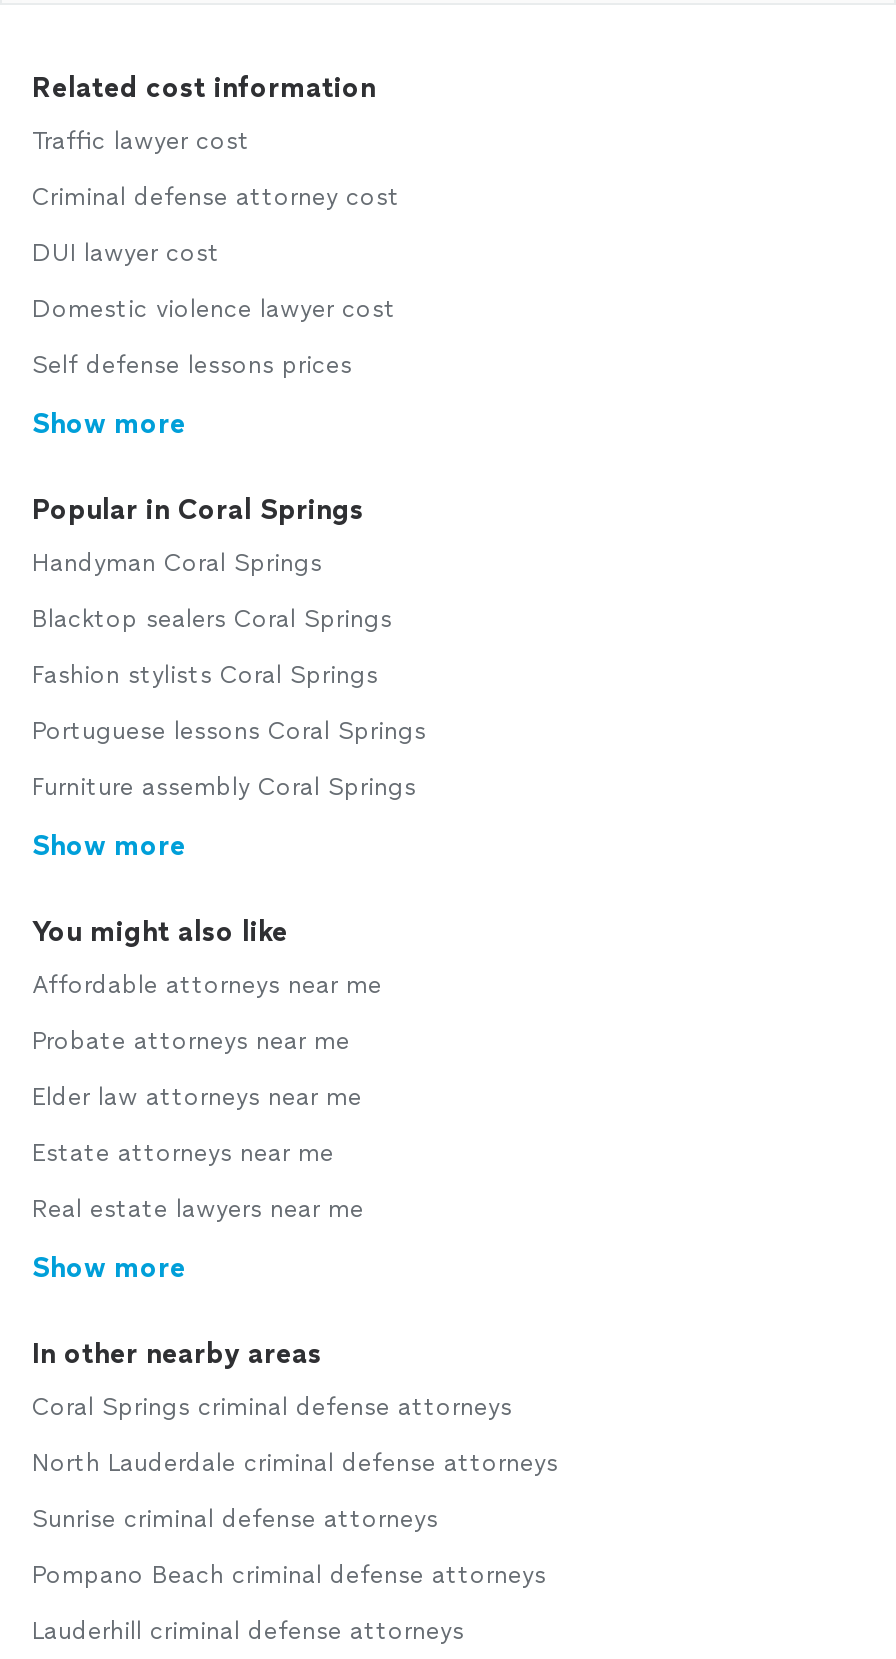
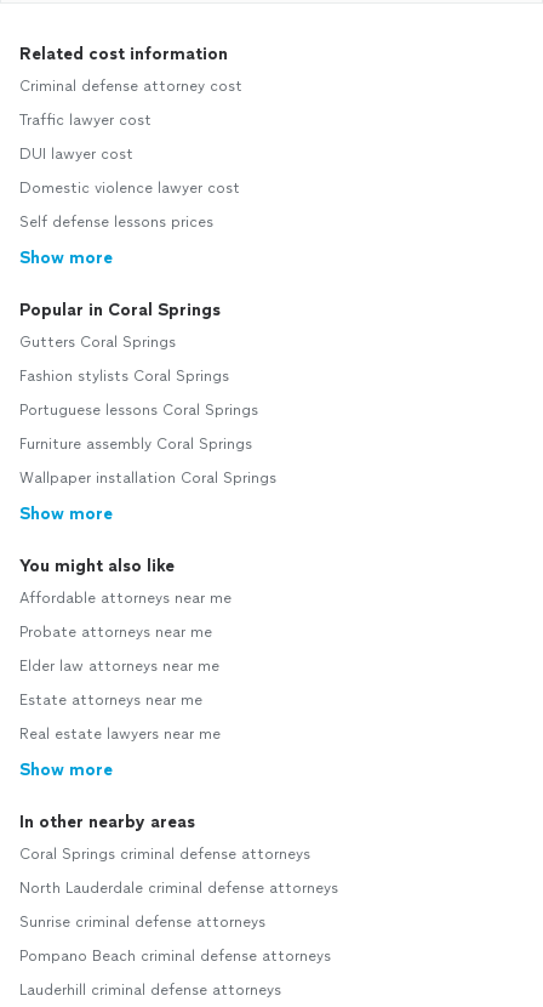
moved [32,127,250,155] -> [19,112,152,129]: Traffic lawyer cost
moved [32,183,400,211] -> [19,78,242,95]: Criminal defense attorney cost
[32,549,392,633] Handyman Coral Springs | Blacktop sealers Coral Springs -> [19,334,176,351] Gutters Coral Springs
moved [32,661,426,801] -> [19,368,258,453]: Fashion stylists Coral Springs | Portuguese lessons Coral Springs | Furniture assembly Coral Springs
none -> [19,470,276,487] Wallpaper installation Coral Springs

